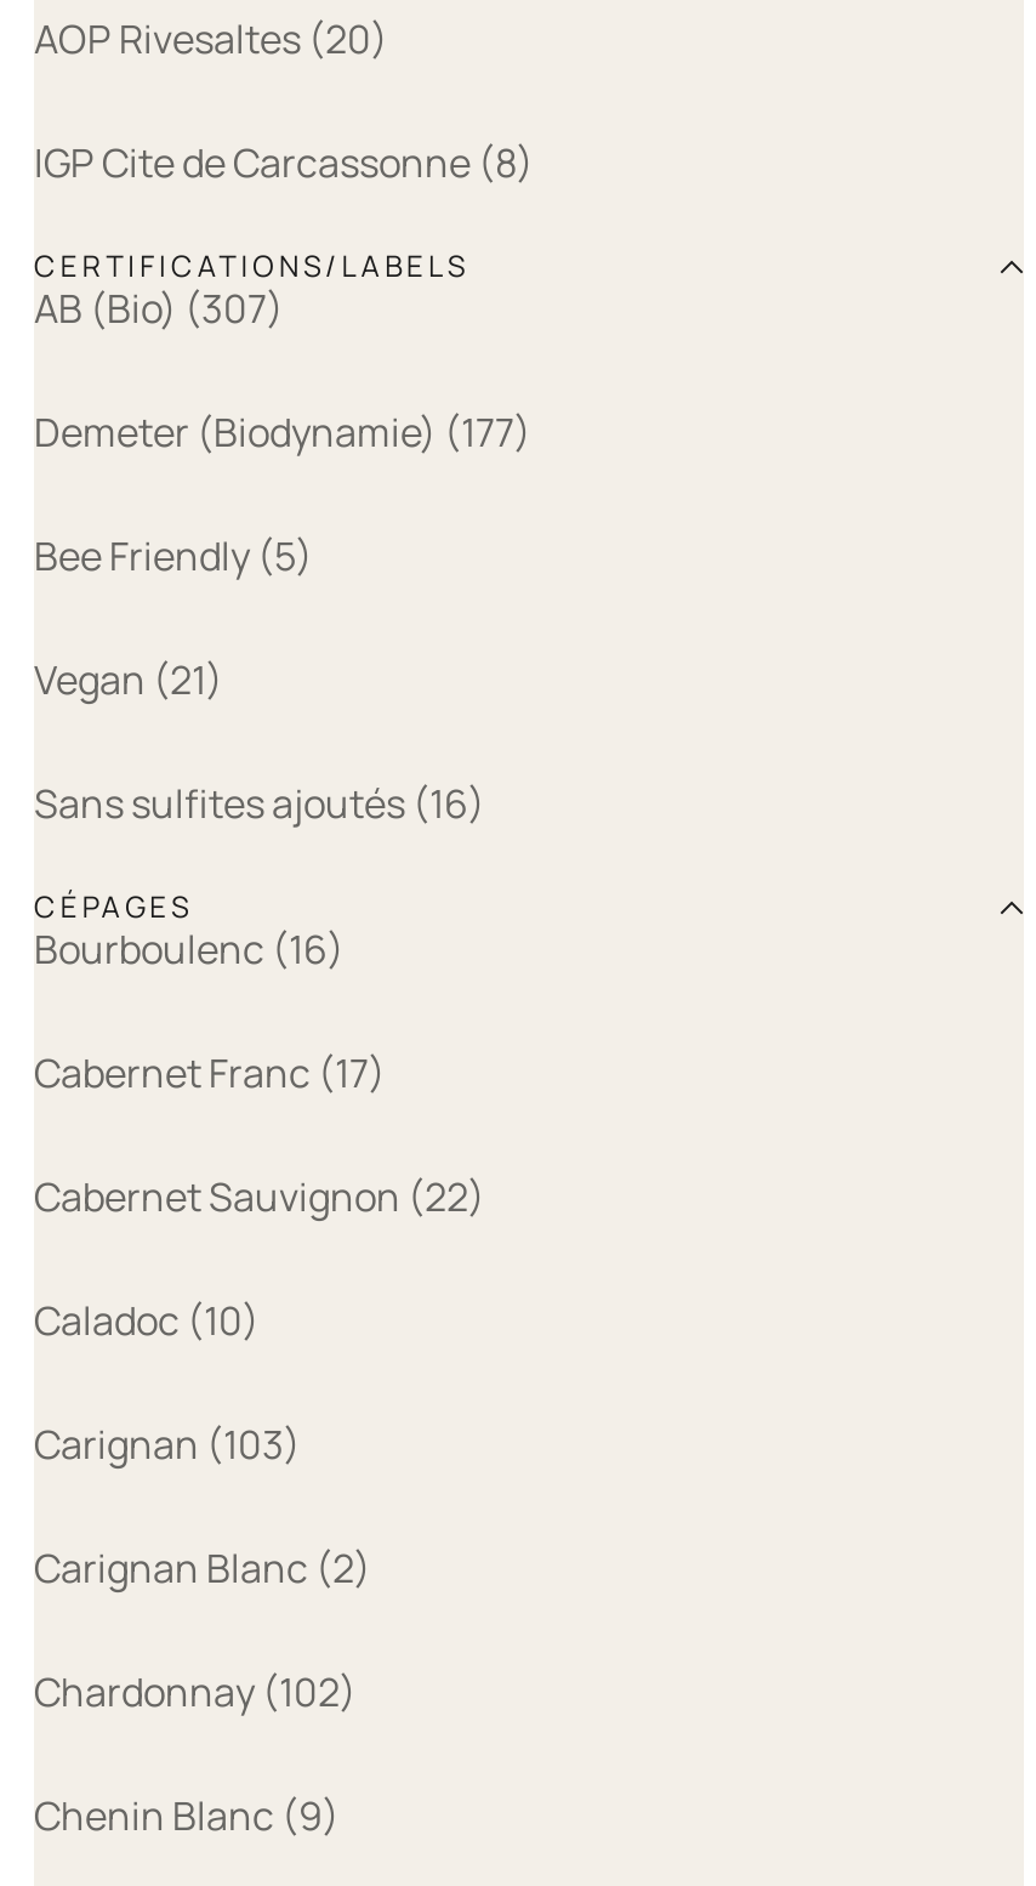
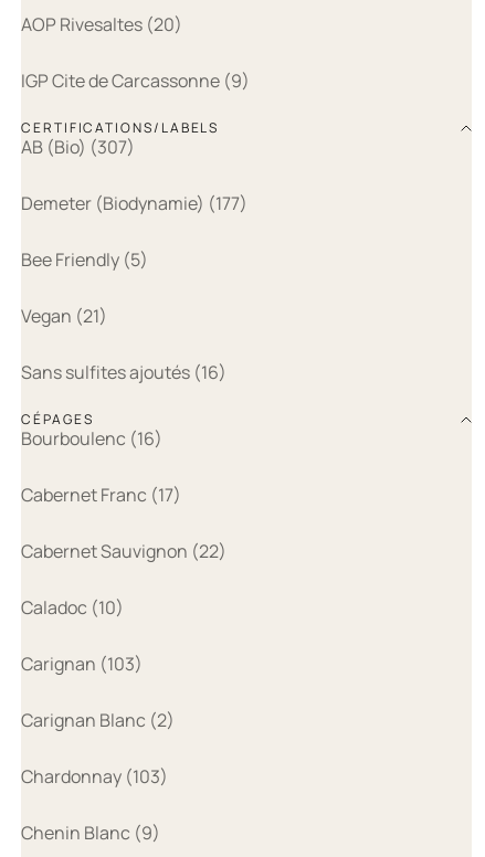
[34,137,534,190] IGP Cite de Carcassonne (8) -> [21,69,250,93] IGP Cite de Carcassonne (9)
[34,1666,357,1719] Chardonnay (102) -> [21,765,168,789] Chardonnay (103)

